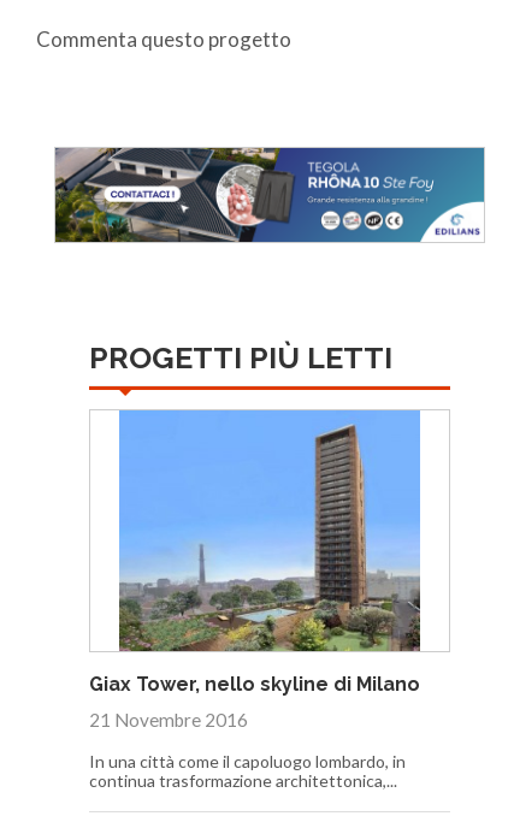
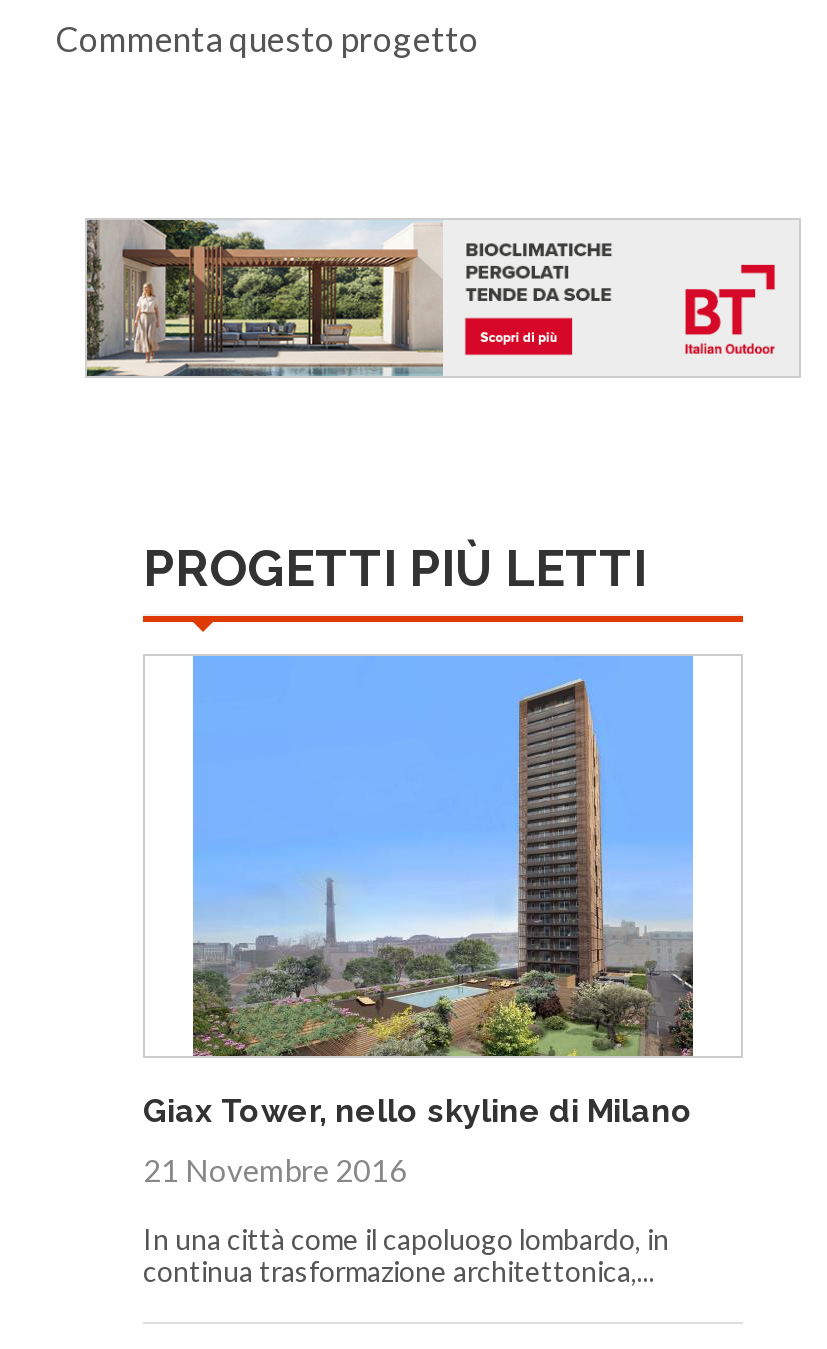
[54,147,485,243] [image] -> [85,218,799,378] [image]

